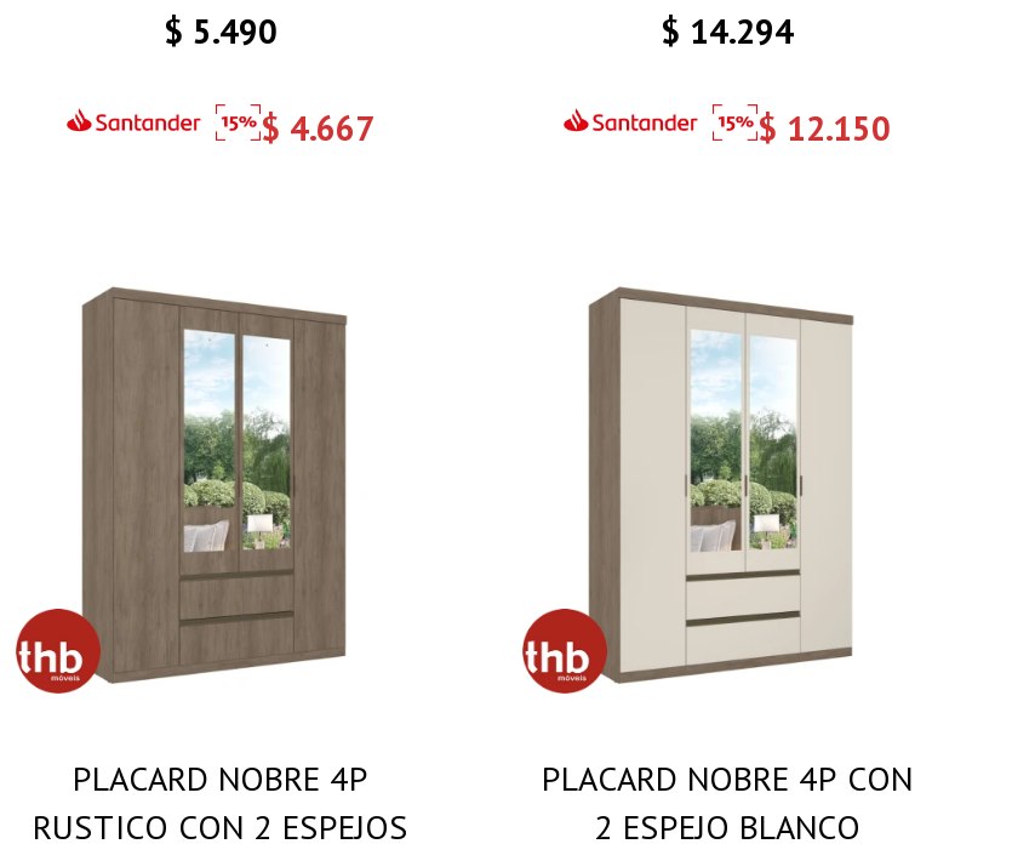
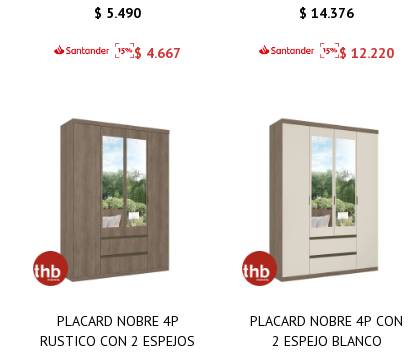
[661,9,794,53] $ 14.294 -> [299,4,354,22] $ 14.376
[757,106,891,149] $ 12.150 -> [339,43,394,61] $ 12.220

